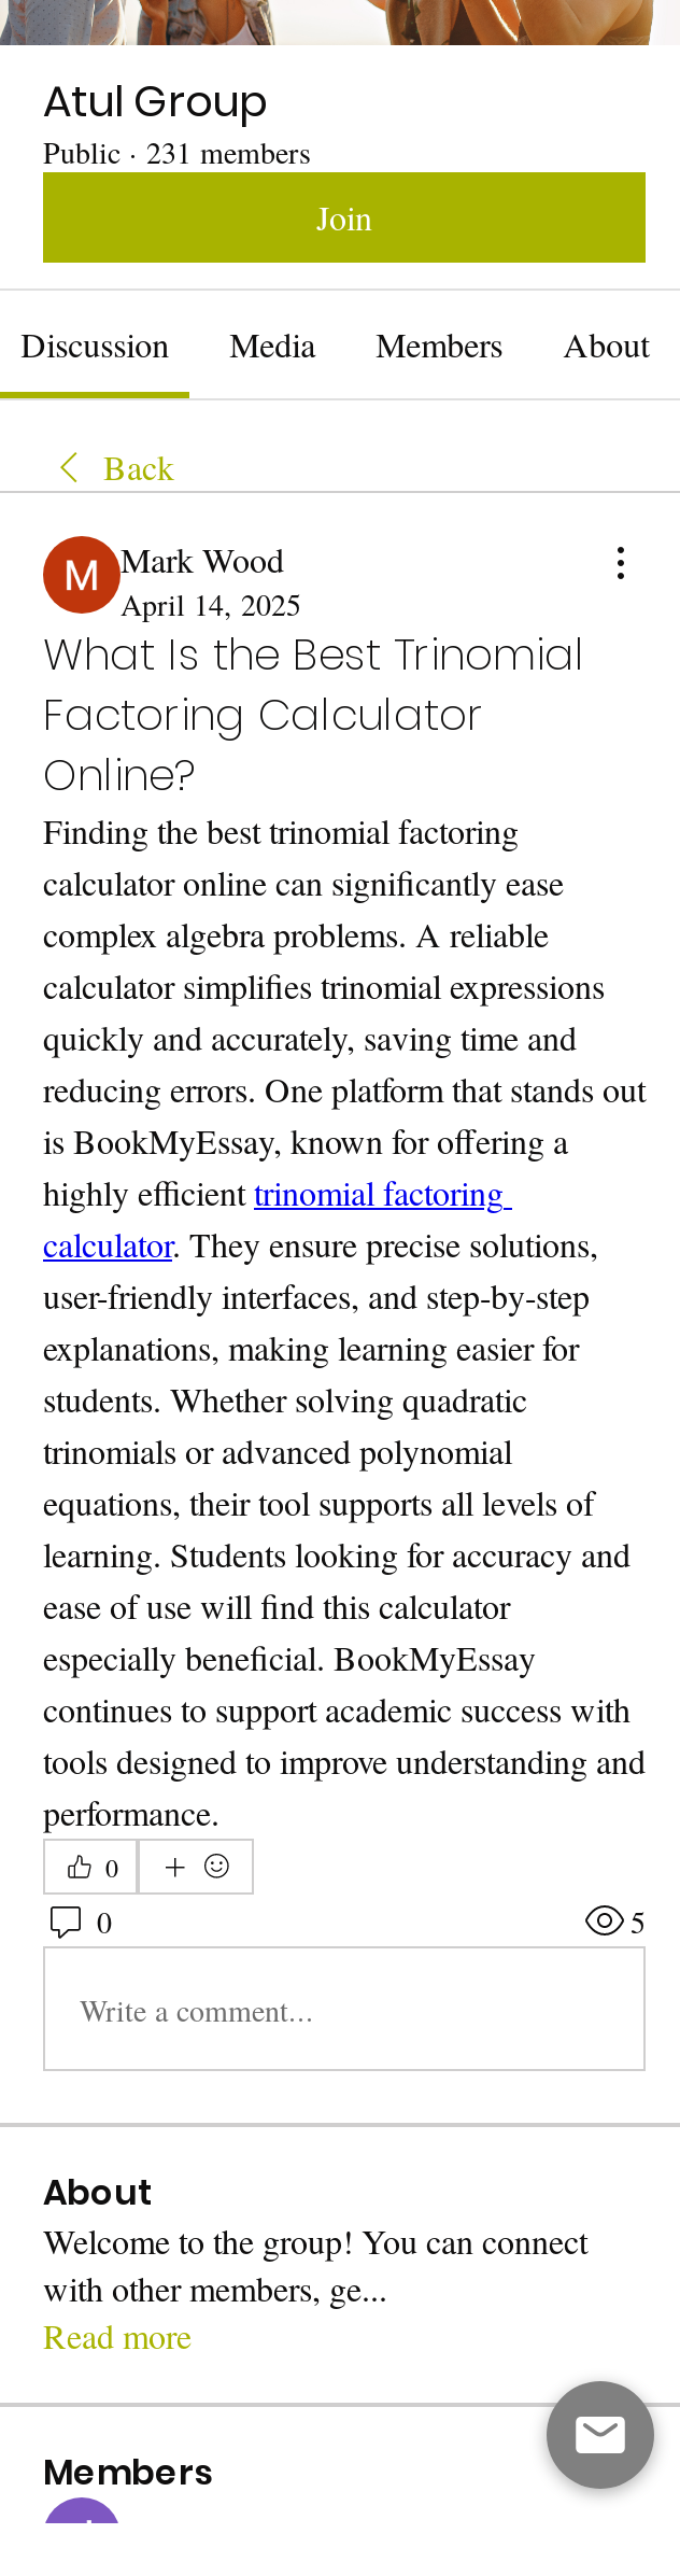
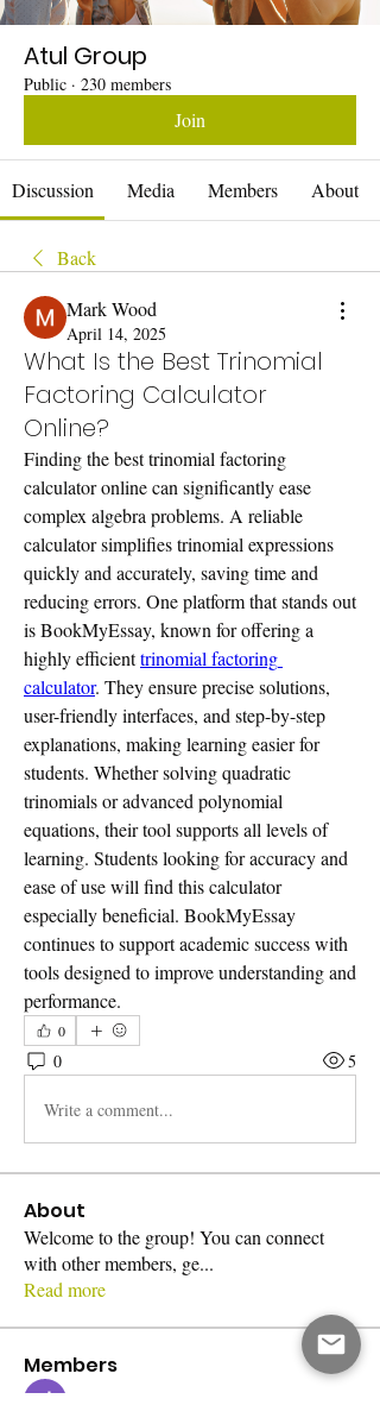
[43,131,310,172] Public · 231 members -> [24,73,171,95] Public · 230 members

